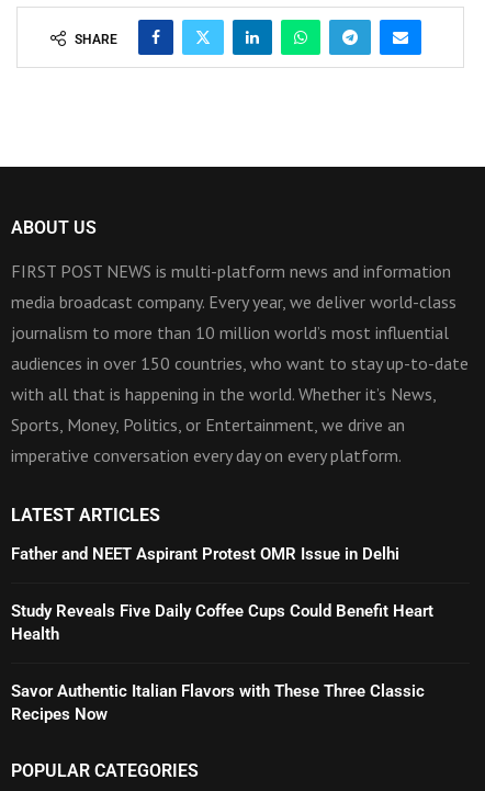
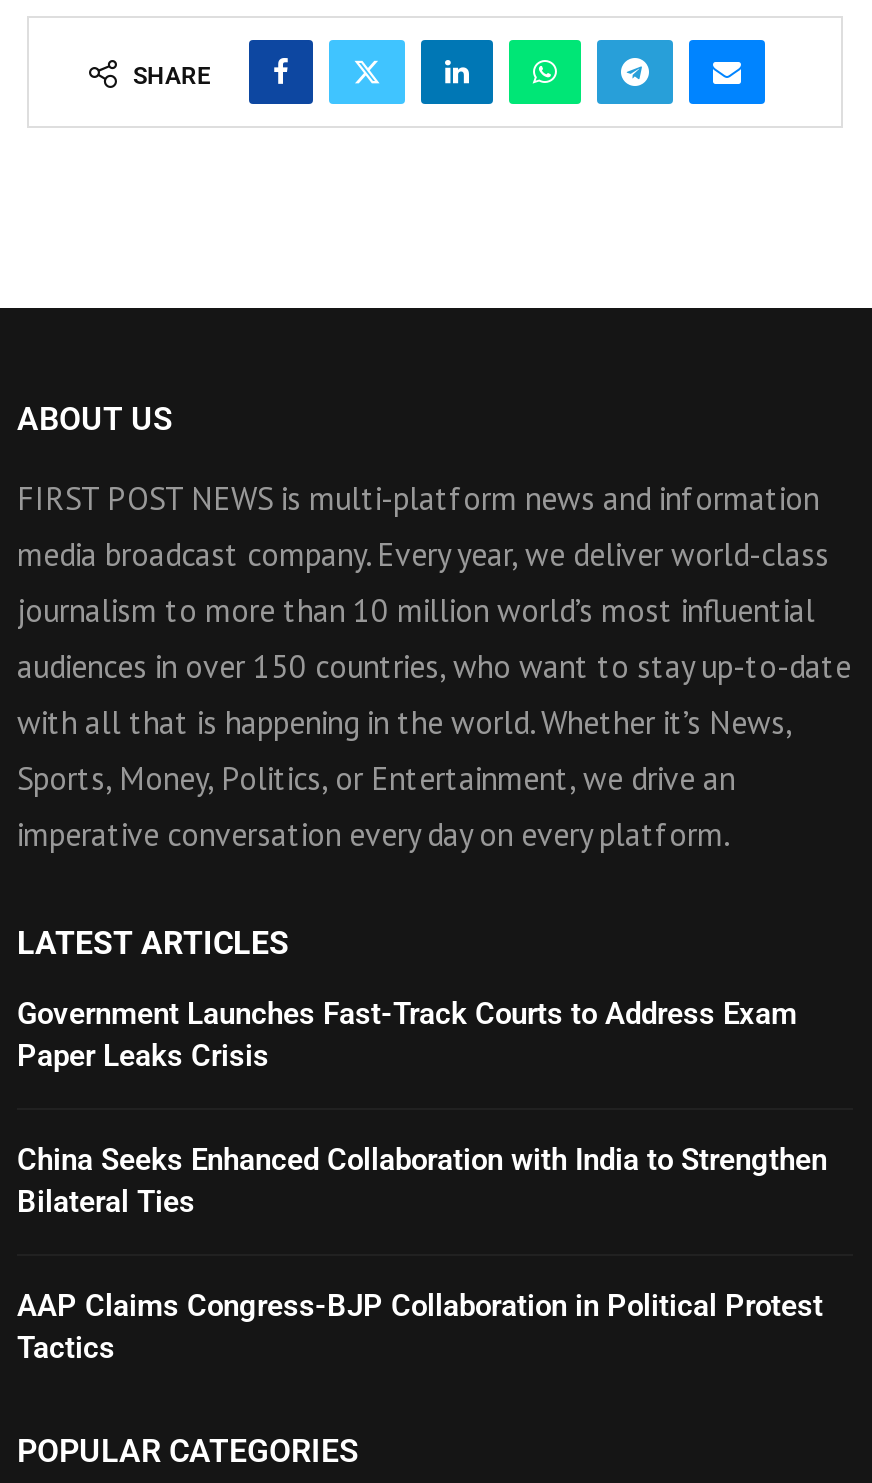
[11,544,399,564] Father and NEET Aspirant Protest OMR Issue in Delhi -> [17,996,797,1074] Government Launches Fast-Track Courts to Address Exam | Paper Leaks Crisis
[11,601,433,644] Study Reveals Five Daily Coffee Cups Could Benefit Heart | Health -> [17,1142,827,1220] China Seeks Enhanced Collaboration with India to Strengthen | Bilateral Ties
[11,681,425,724] Savor Authentic Italian Flavors with These Three Classic | Recipes Now -> [17,1288,823,1366] AAP Claims Congress-BJP Collaboration in Political Protest | Tactics

